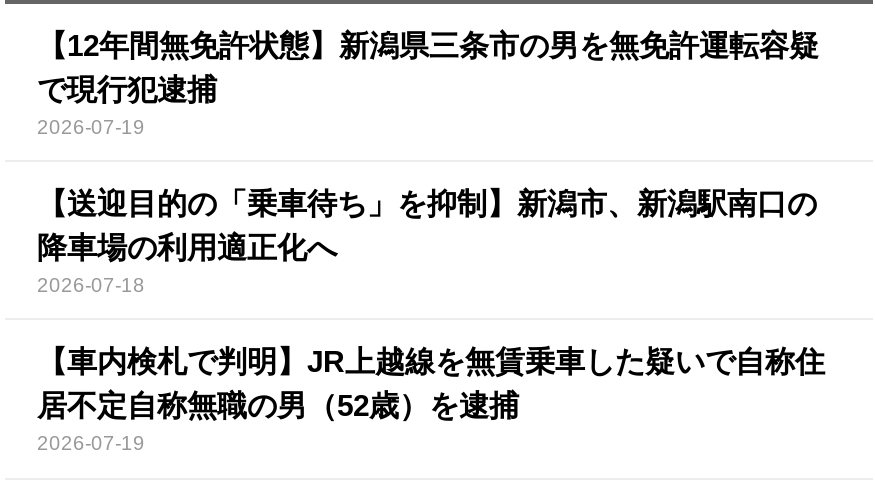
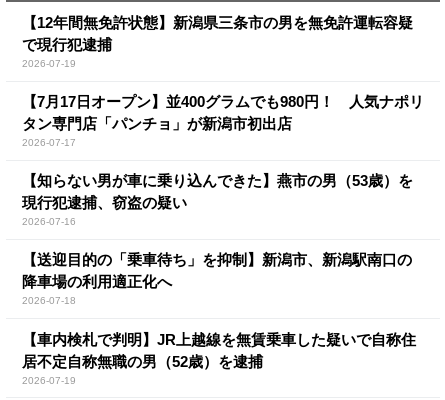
none -> [22,93,424,227] 【7月17日オープン】並400グラムでも980円！ 人気ナポリ | タン専門店「パンチョ」が新潟市初出店 | 2026-07-17 | 【知らない男が車に乗り込んできた】燕市の男（53歳）を | 現行犯逮捕、窃盗の疑い | 2026-07-16

